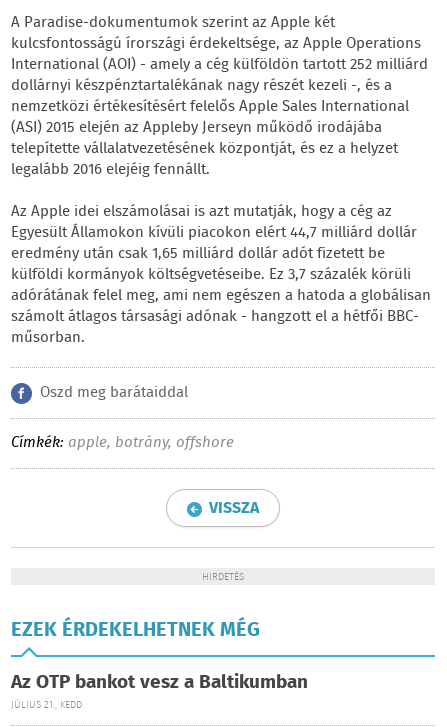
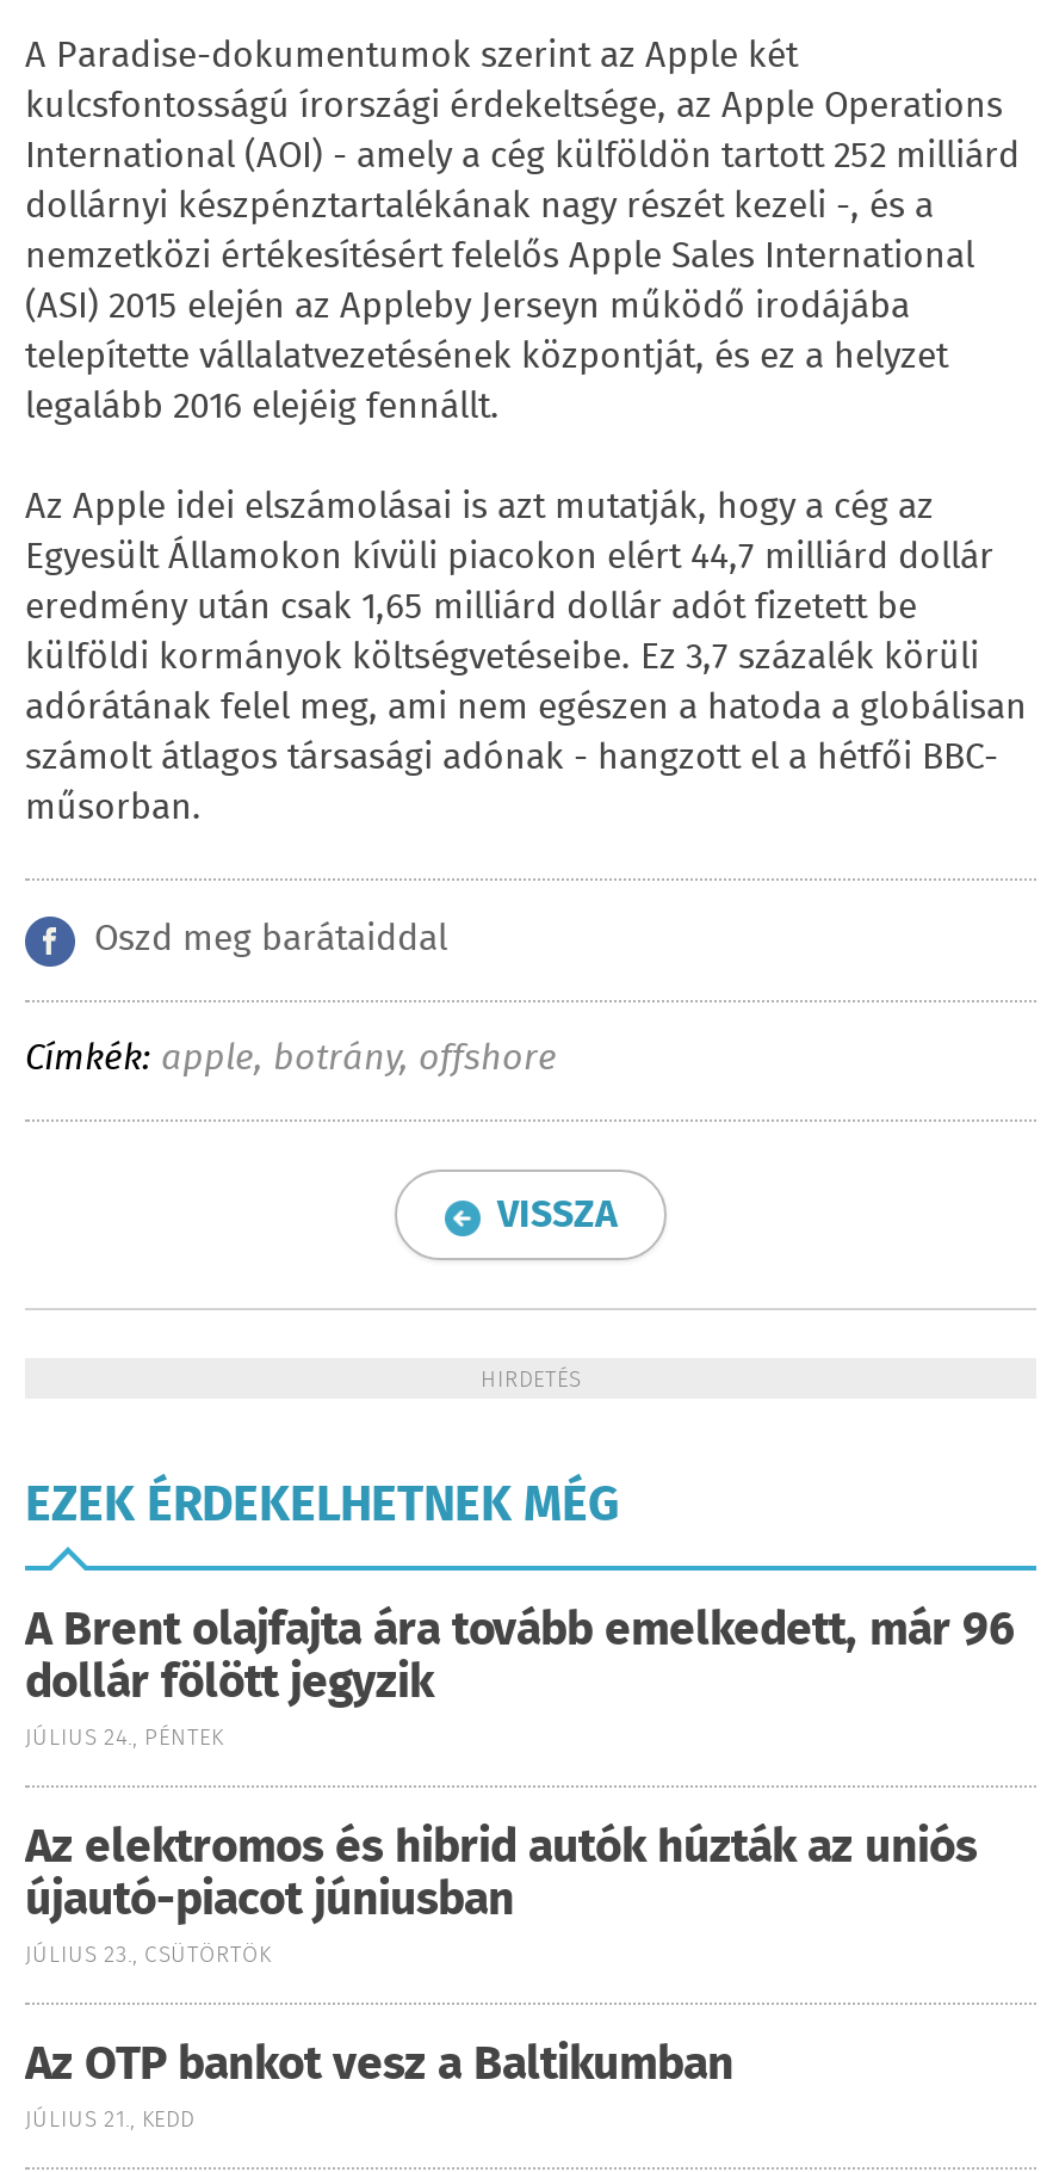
none -> [25,1597,1015,1974] A Brent olajfajta ára tovább emelkedett, már 96 | dollár fölött jegyzik | JÚLIUS 24., PÉNTEK | Az elektromos és hibrid autók húzták az uniós | újautó-piacot júniusban | JÚLIUS 23., CSÜTÖRTÖK

